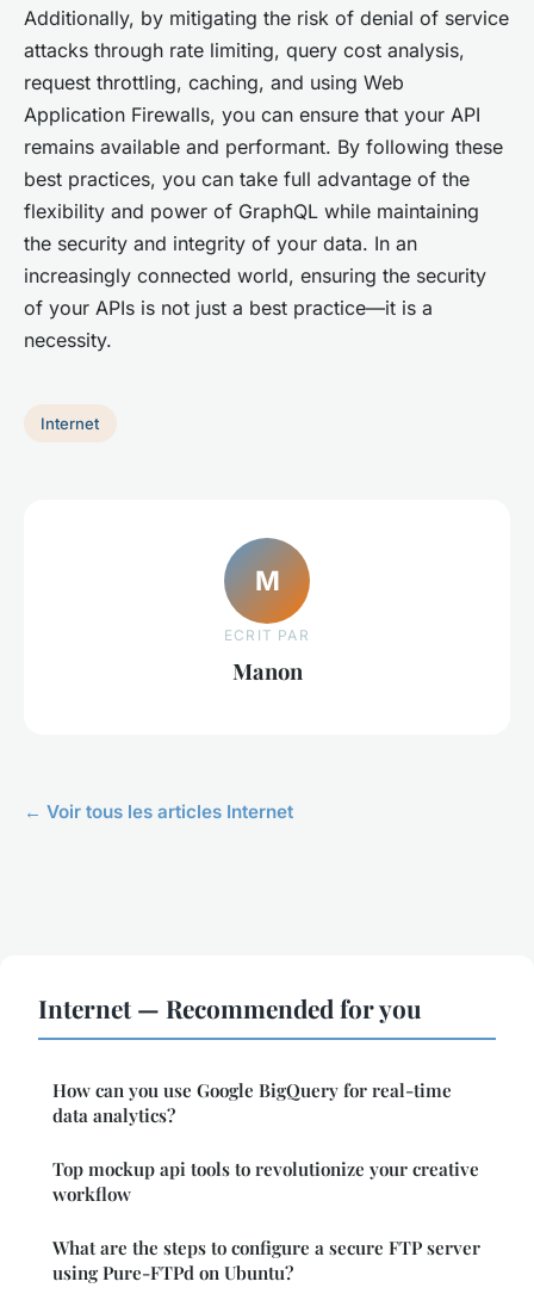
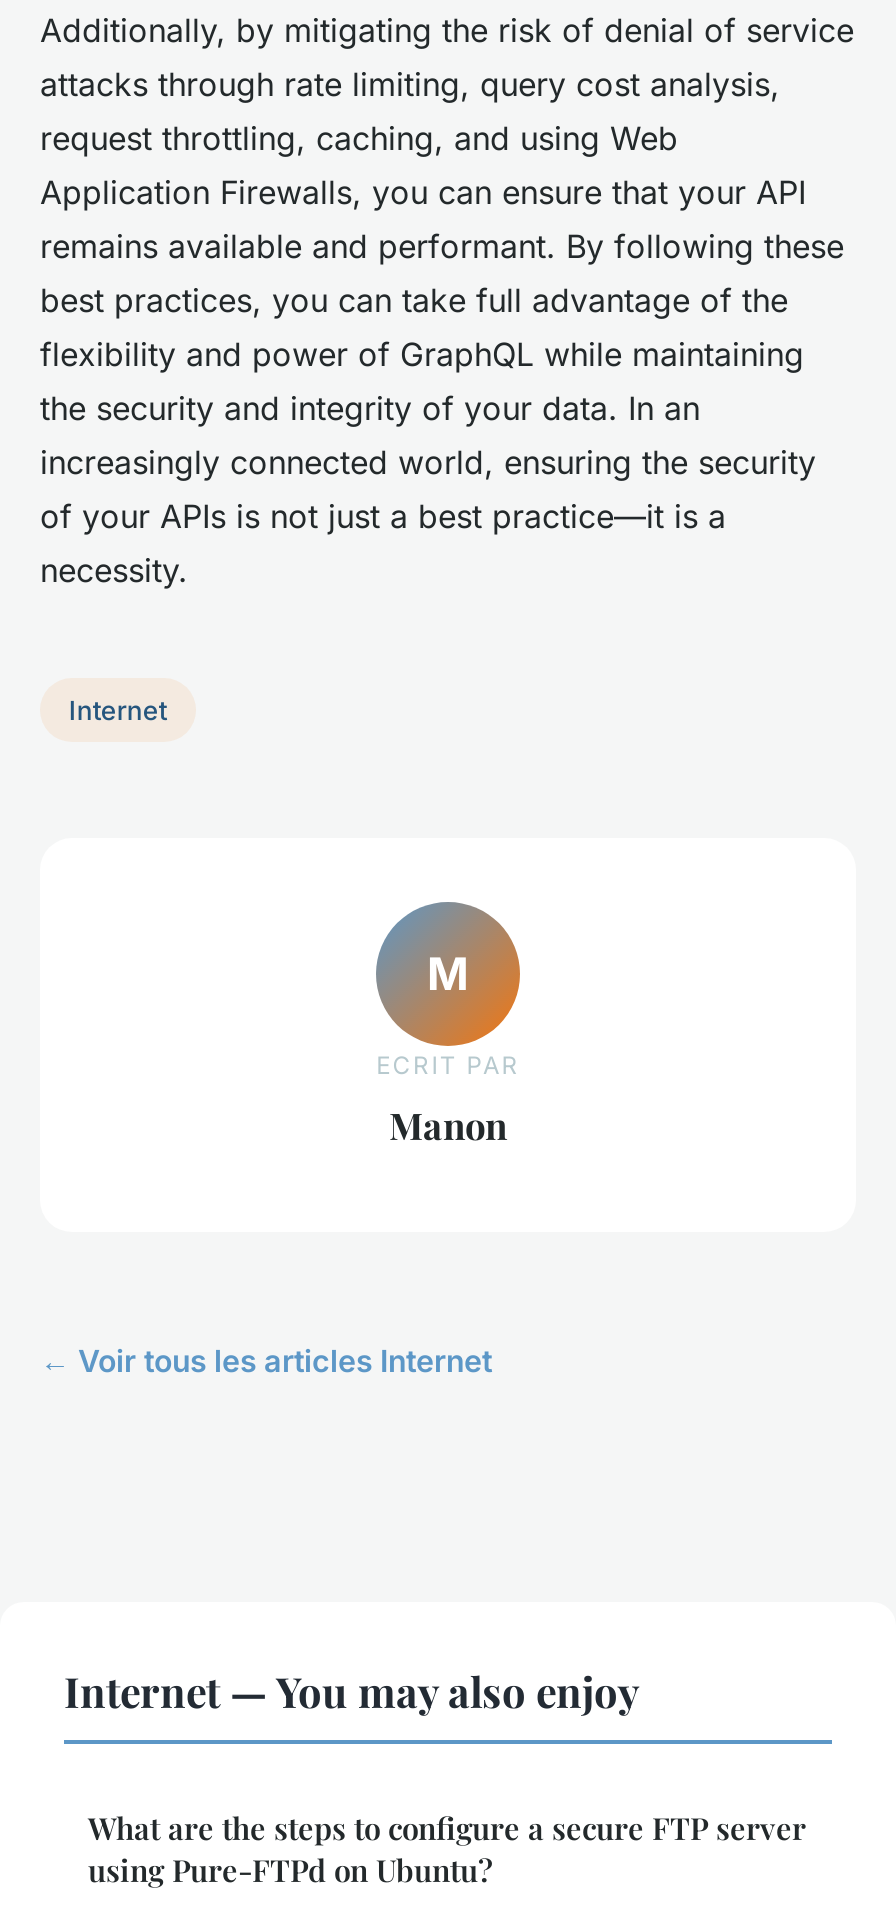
[38,991,479,1206] Internet — Recommended for you | How can you use Google BigQuery for real-time | data analytics? | Top mockup api tools to revolutionize your creative | workflow -> [64,1662,640,1718] Internet — You may also enjoy

